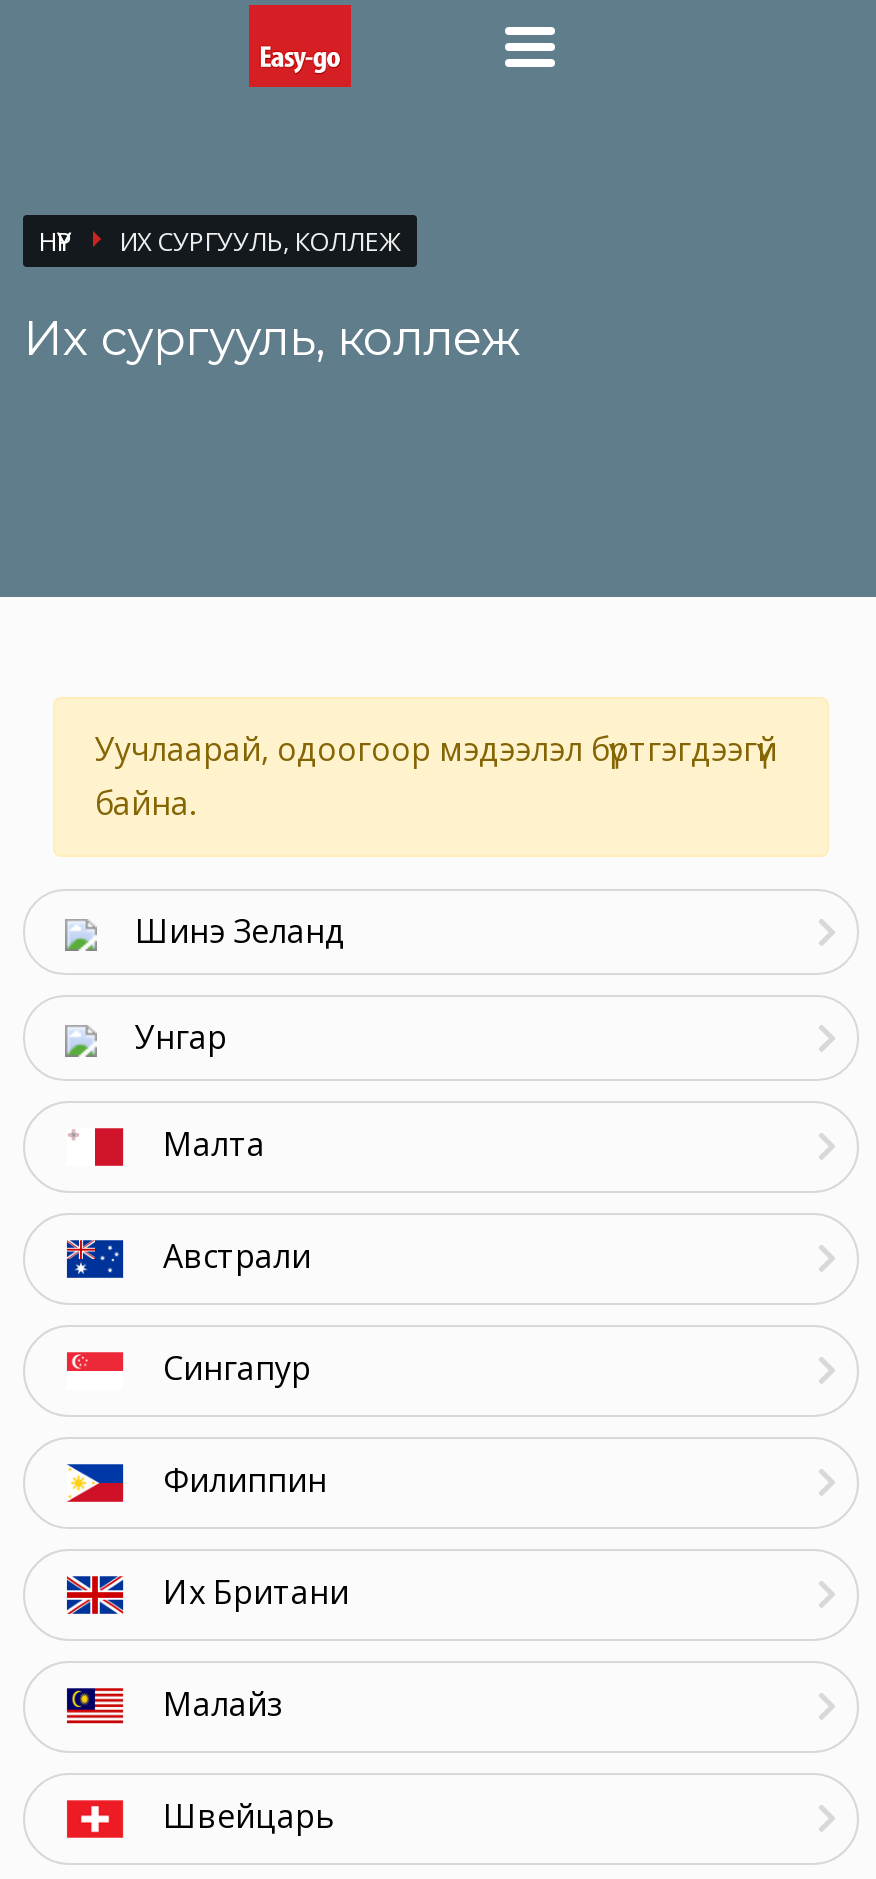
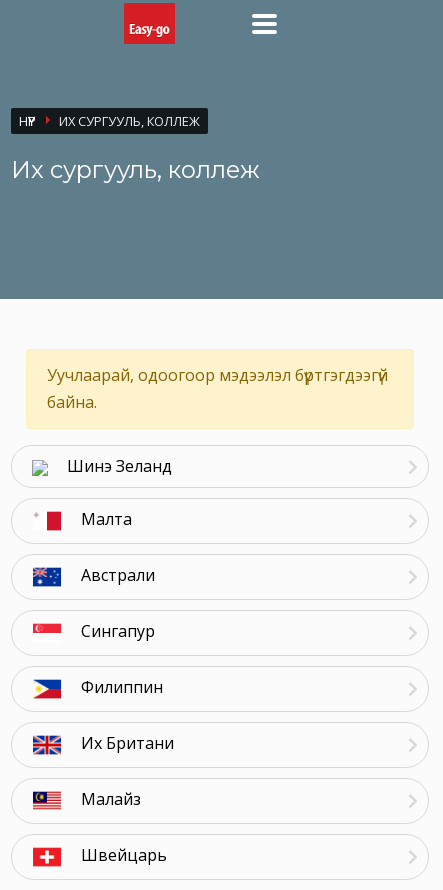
[135,1015,227,1059] Унгар -> none

